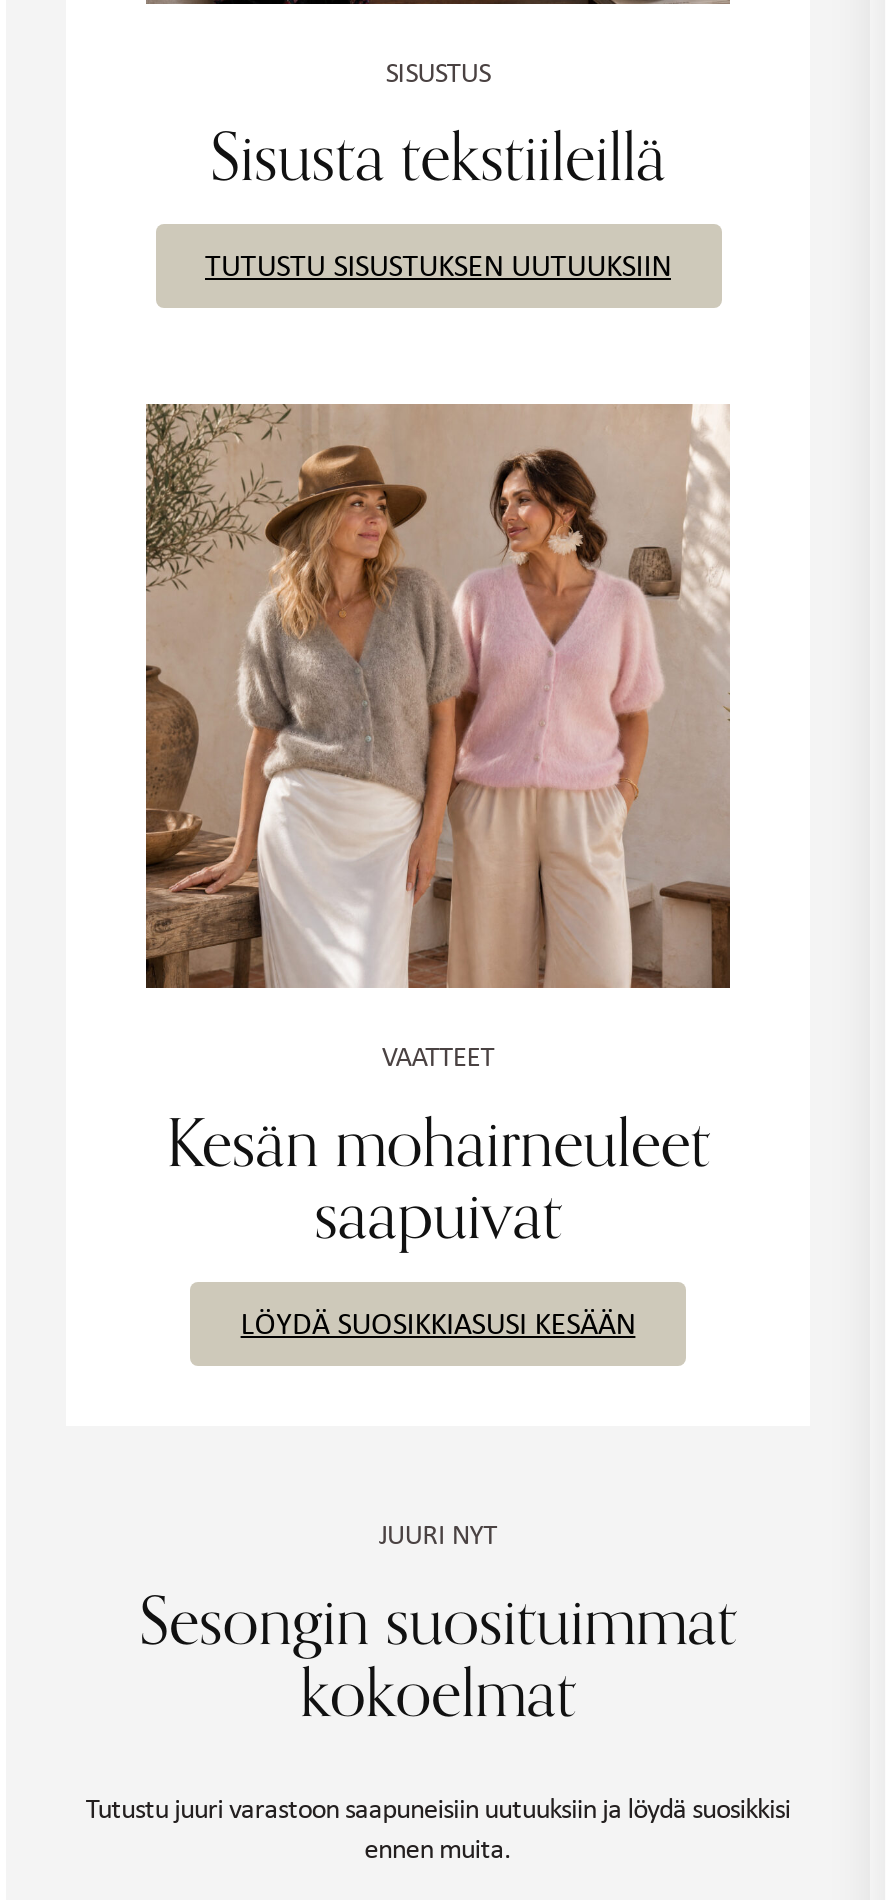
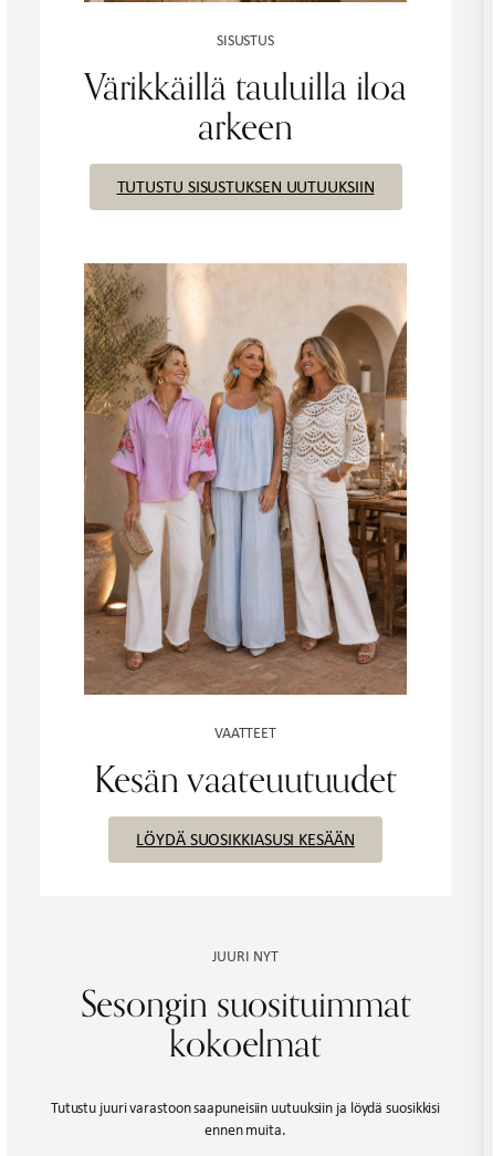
[210,116,666,196] Sisusta tekstiileillä -> [84,64,407,148] Värikkäillä tauluilla iloa | arkeen
[144,404,730,990] [image] -> [83,263,407,641] [image]
moved [382,1036,494,1074] -> [214,721,276,742]: VAATTEET
[166,1101,710,1253] Kesän mohairneuleet | saapuivat -> [94,757,397,801] Kesän vaateuutuudet

